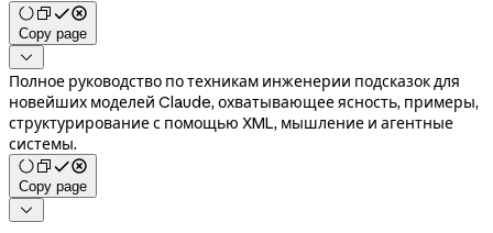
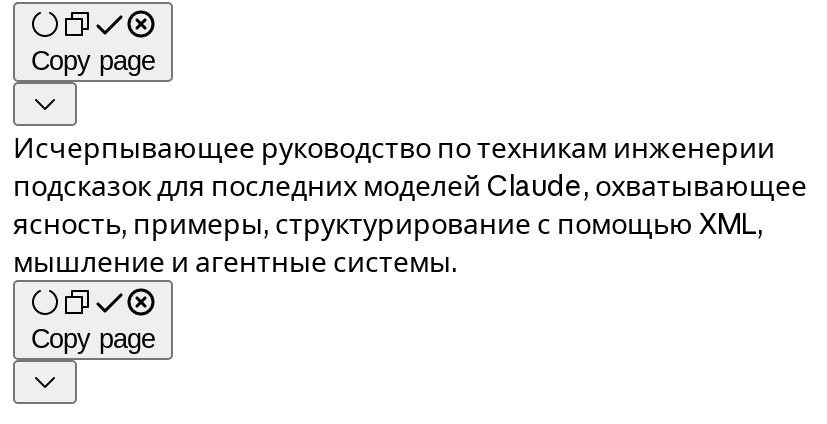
[9,71,479,154] Полное руководство по техникам инженерии подсказок для | новейших моделей Claude, охватывающее ясность, примеры, | структурирование с помощью XML, мышление и агентные | системы. -> [13,130,807,280] Исчерпывающее руководство по техникам инженерии | подсказок для последних моделей Claude, охватывающее | ясность, примеры, структурирование с помощью XML, | мышление и агентные системы.

